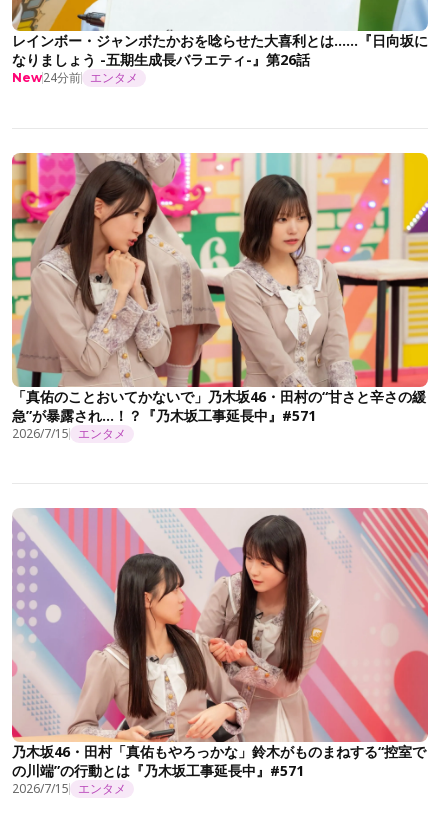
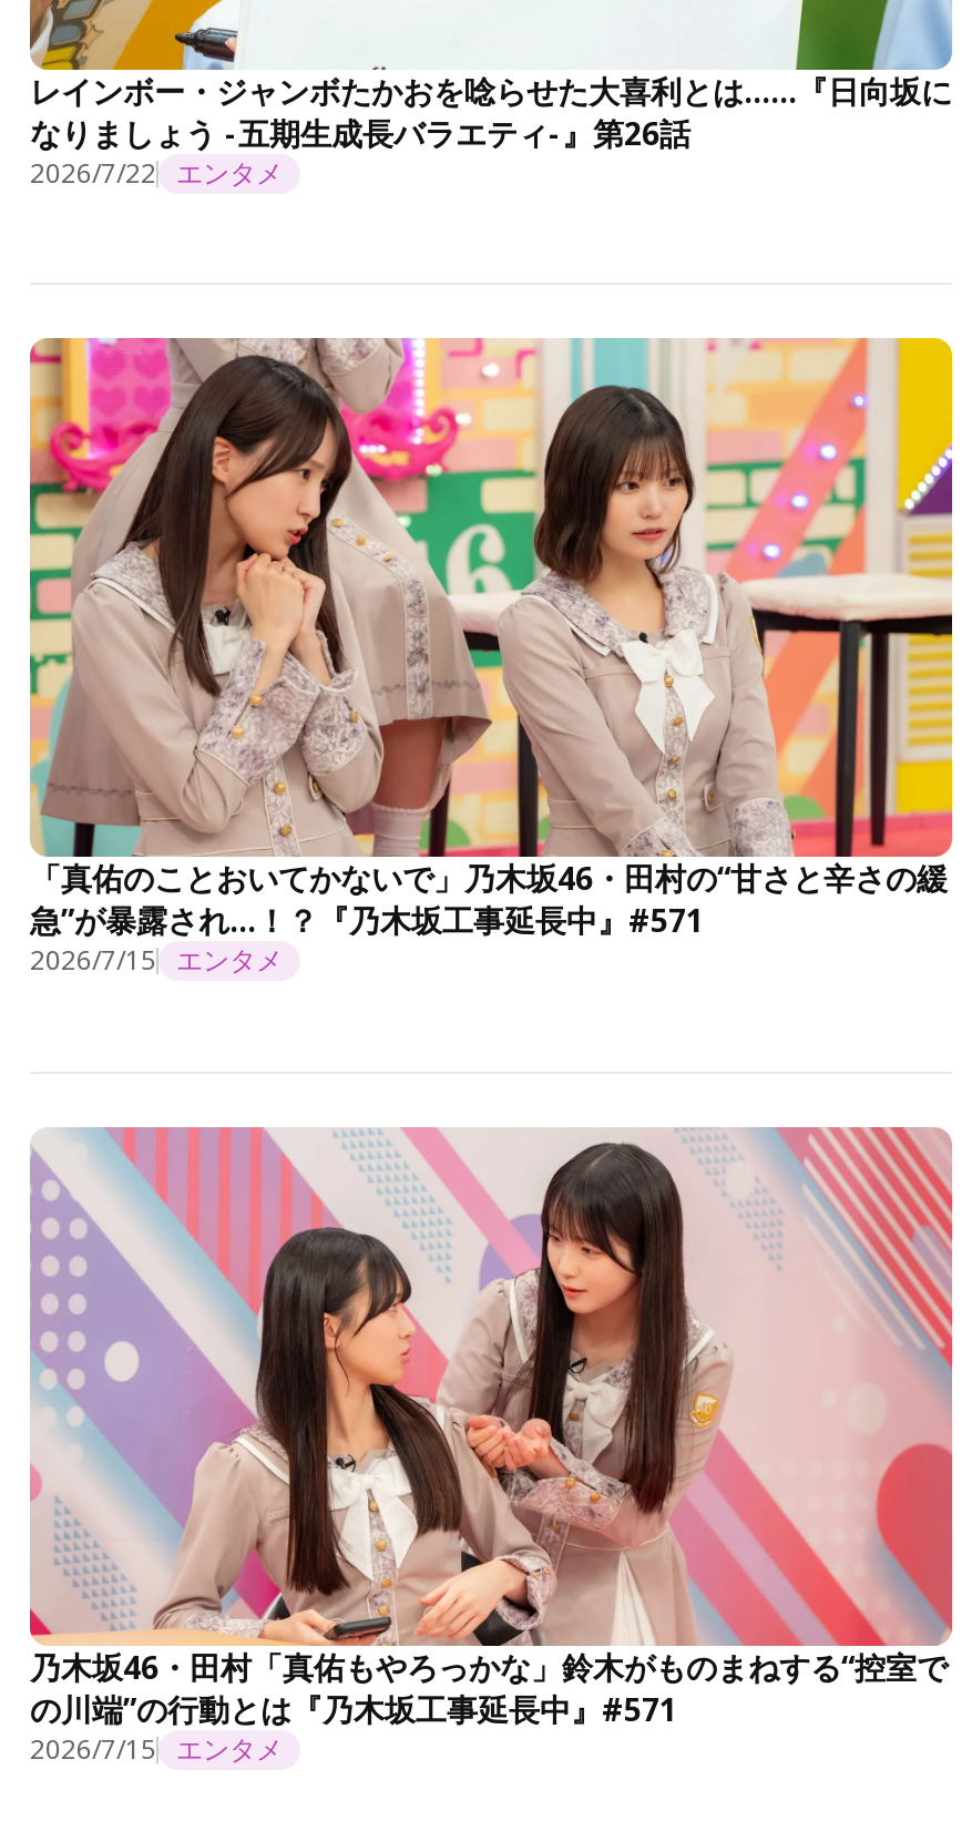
[12,69,138,86] New24分前 エンタメ -> [30,153,283,191] 2026/7/22 エンタメ

